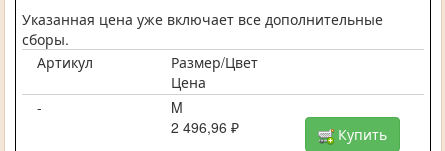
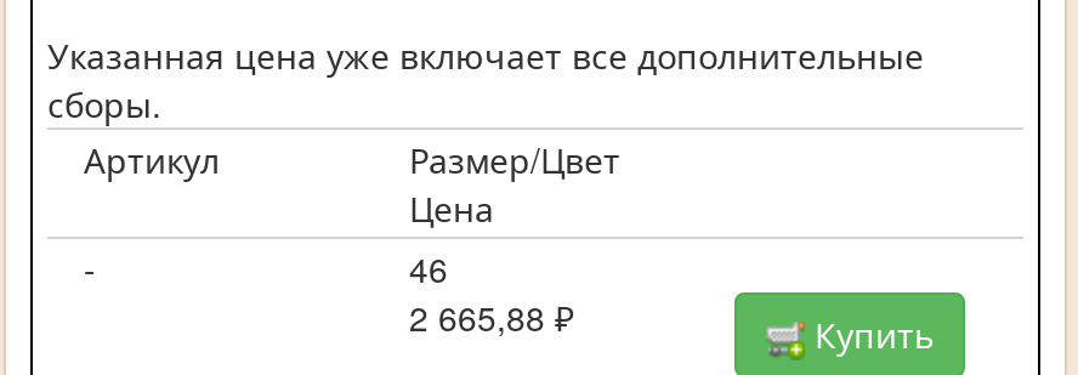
[171,97,239,137] M | 2 496,96 ₽ -> [409,245,574,342] 46 | 2 665,88 ₽

